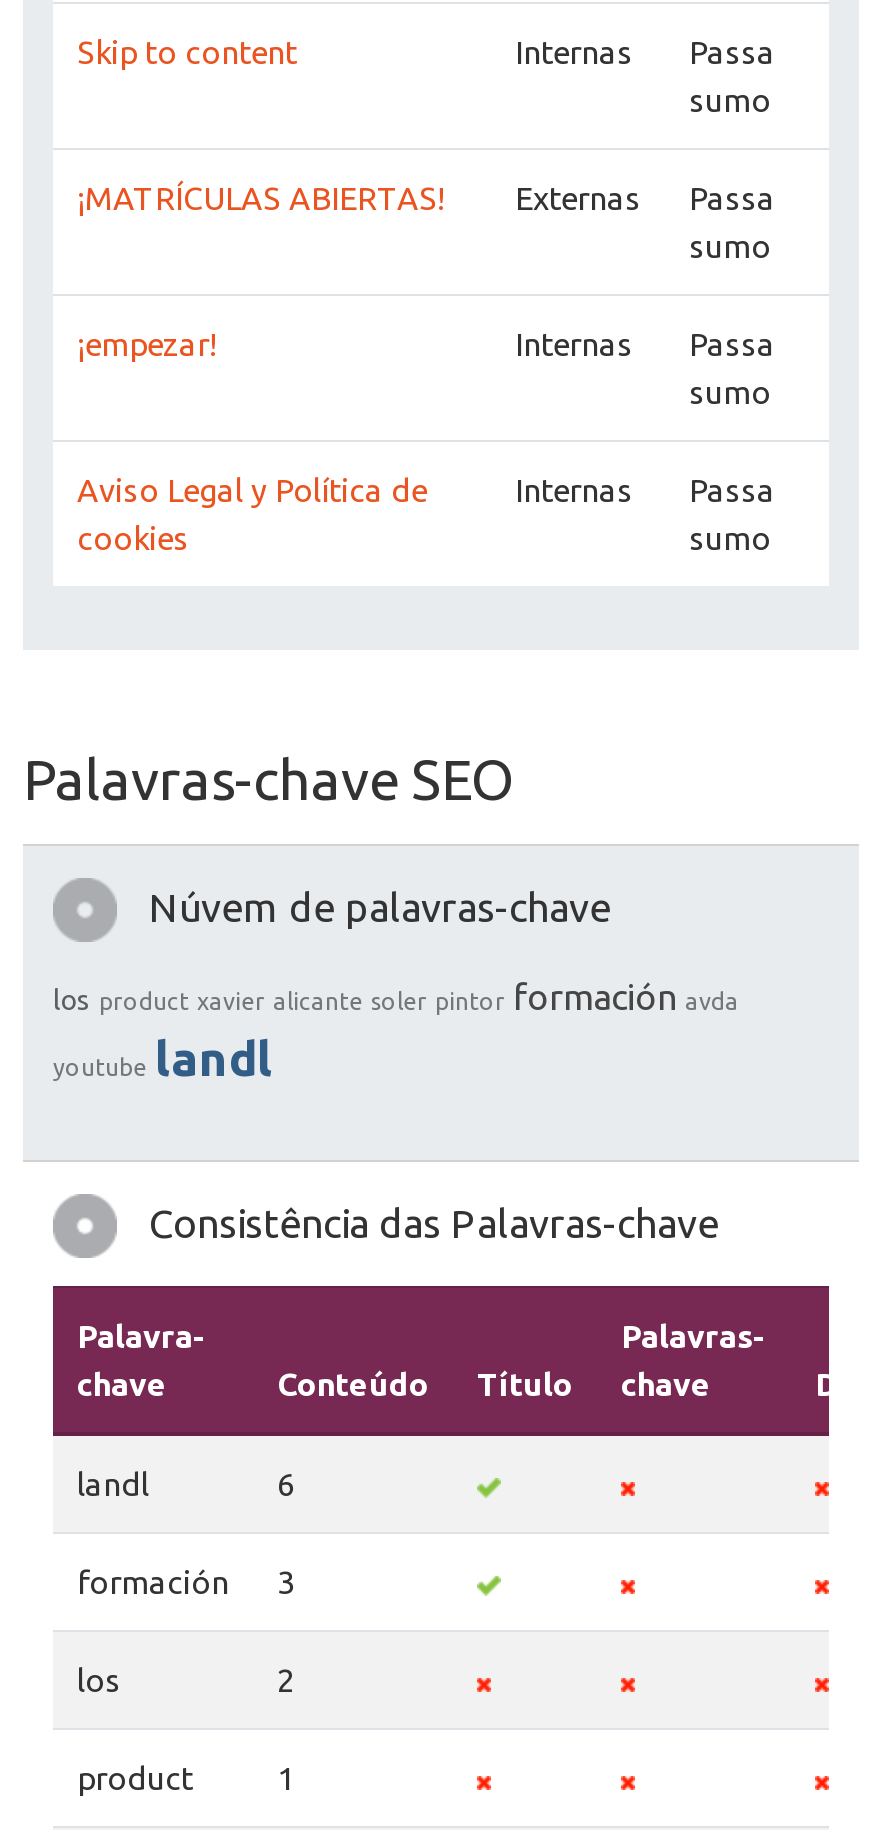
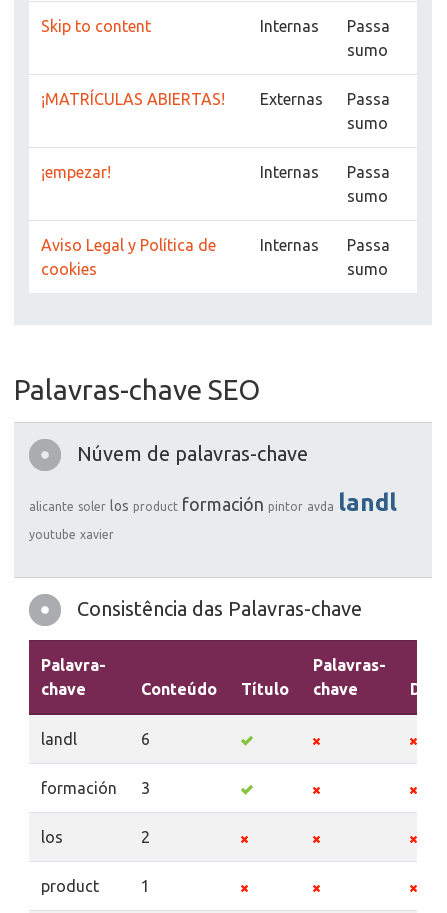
[53,976,739,1016] los product xavier alicante soler pintor formación avda -> [29,489,397,516] alicante soler los product formación pintor avda landl
[53,1032,273,1086] youtube landl -> [29,528,114,541] youtube xavier

